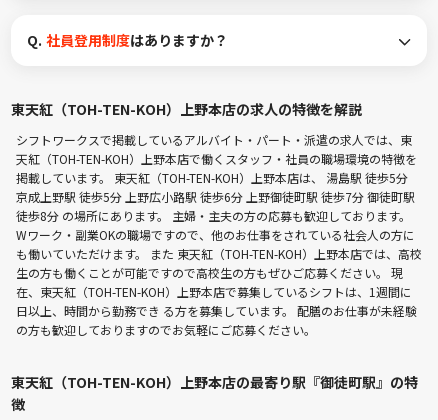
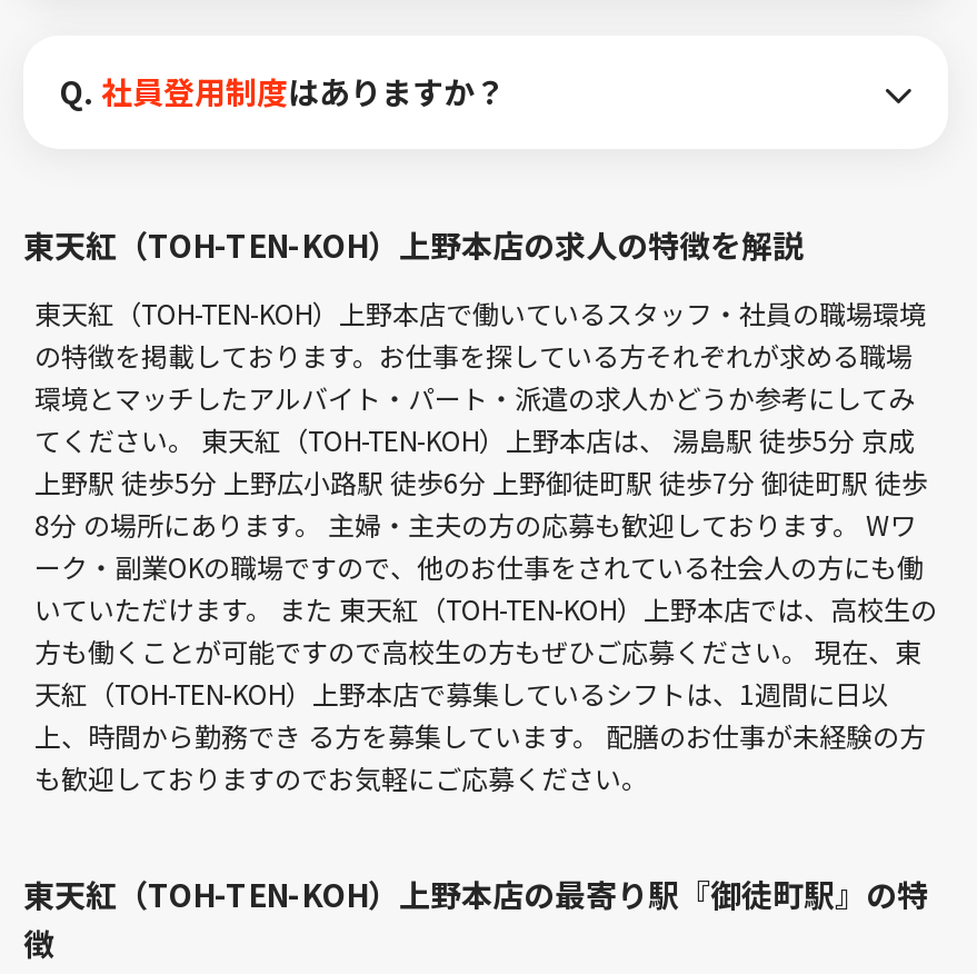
[16,130,422,337] シフトワークスで掲載しているアルバイト・パート・派遣の求人では、東 | 天紅（TOH-TEN-KOH）上野本店で働くスタッフ・社員の職場環境の特徴を | 掲載しています。 東天紅（TOH-TEN-KOH）上野本店は、湯島駅 徒歩5分 | 京成上野駅 徒歩5分上野広小路駅 徒歩6分上野御徒町駅 徒歩7分御徒町駅 | 徒歩8分の場所にあります。 主婦・主夫の方の応募も歓迎しております。 | Wワーク・副業OKの職場ですので、他のお仕事をされている社会人の方に | も働いていただけます。 また 東天紅（TOH-TEN-KOH）上野本店では、高校 | 生の方も働くことが可能ですので高校生の方もぜひご応募ください。 現 | 在、東天紅（TOH-TEN-KOH）上野本店で募集しているシフトは、1週間に | 日以上、時間から勤務でき る方を募集しています。 配膳のお仕事が未経験 | の方も歓迎しておりますのでお気軽にご応募ください。 -> [34,292,937,795] 東天紅（TOH-TEN-KOH）上野本店で働いているスタッフ・社員の職場環境 | の特徴を掲載しております。お仕事を探している方それぞれが求める職場 | 環境とマッチしたアルバイト・パート・派遣の求人かどうか参考にしてみ | てください。 東天紅（TOH-TEN-KOH）上野本店は、湯島駅 徒歩5分京成 | 上野駅 徒歩5分上野広小路駅 徒歩6分上野御徒町駅 徒歩7分御徒町駅 徒歩 | 8分の場所にあります。 主婦・主夫の方の応募も歓迎しております。 Wワ | ーク・副業OKの職場ですので、他のお仕事をされている社会人の方にも働 | いていただけます。 また 東天紅（TOH-TEN-KOH）上野本店では、高校生の | 方も働くことが可能ですので高校生の方もぜひご応募ください。 現在、東 | 天紅（TOH-TEN-KOH）上野本店で募集しているシフトは、1週間に日以 | 上、時間から勤務でき る方を募集しています。 配膳のお仕事が未経験の方 | も歓迎しておりますのでお気軽にご応募ください。

